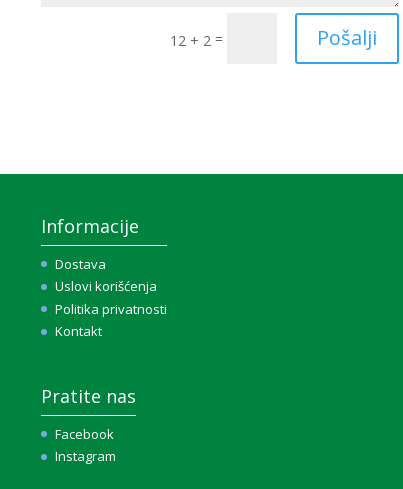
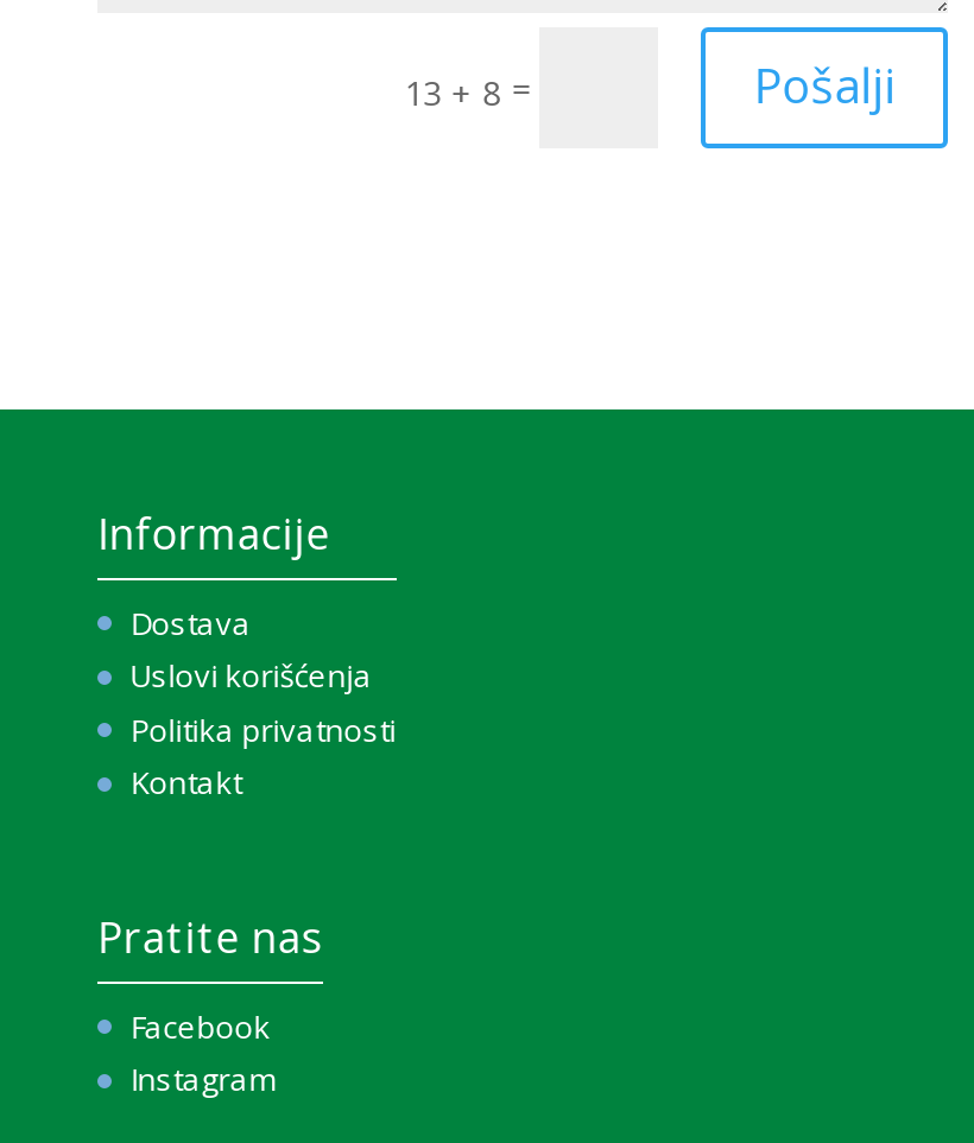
[170,29,227,49] 12 + 2 = -> [404,65,540,114] 13 + 8 =

